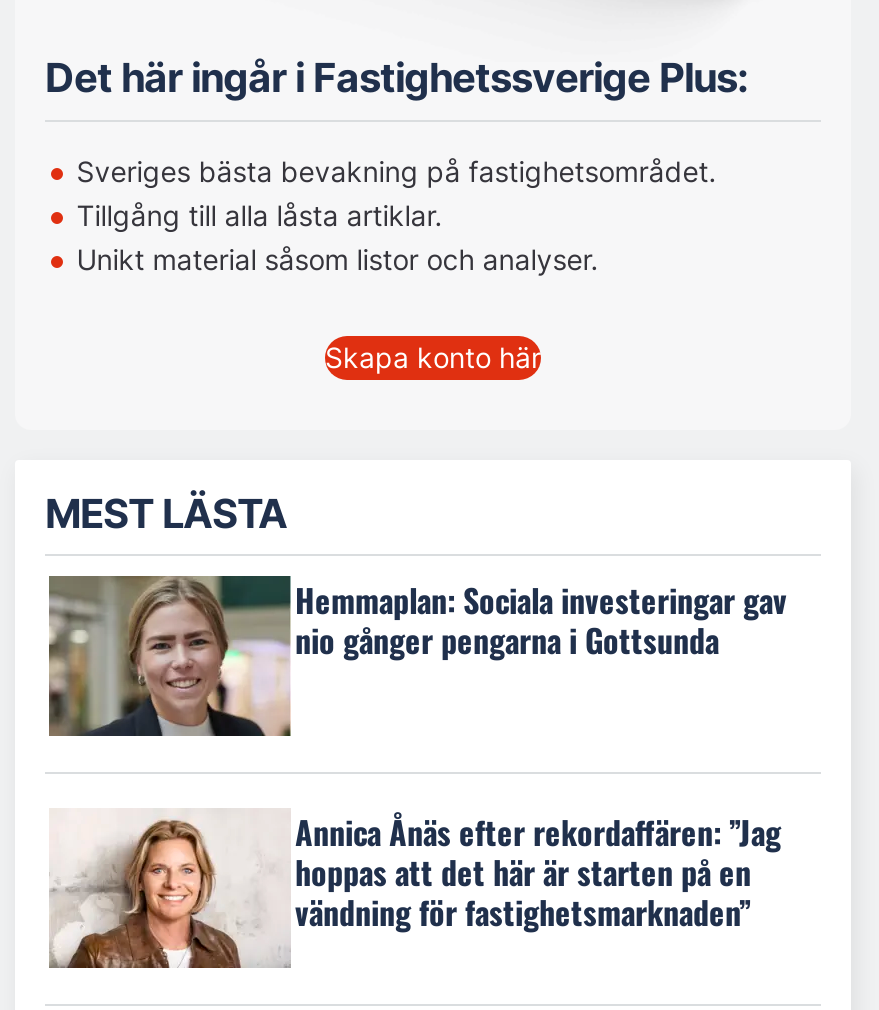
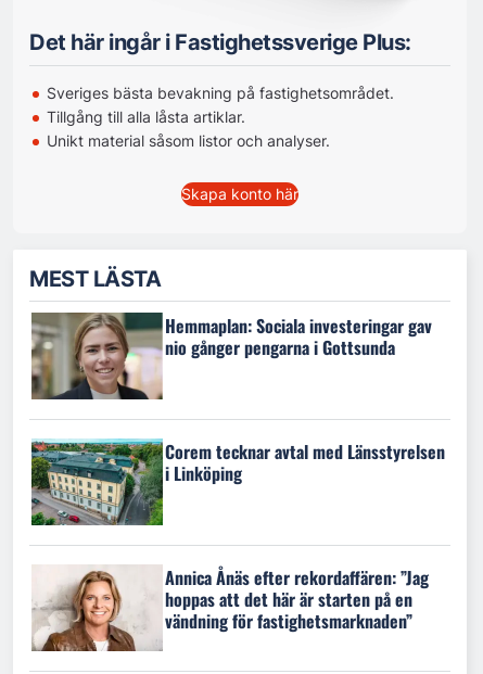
none -> [30,438,445,526] [image] | Corem tecknar avtal med Länsstyrelsen | i Linköping

